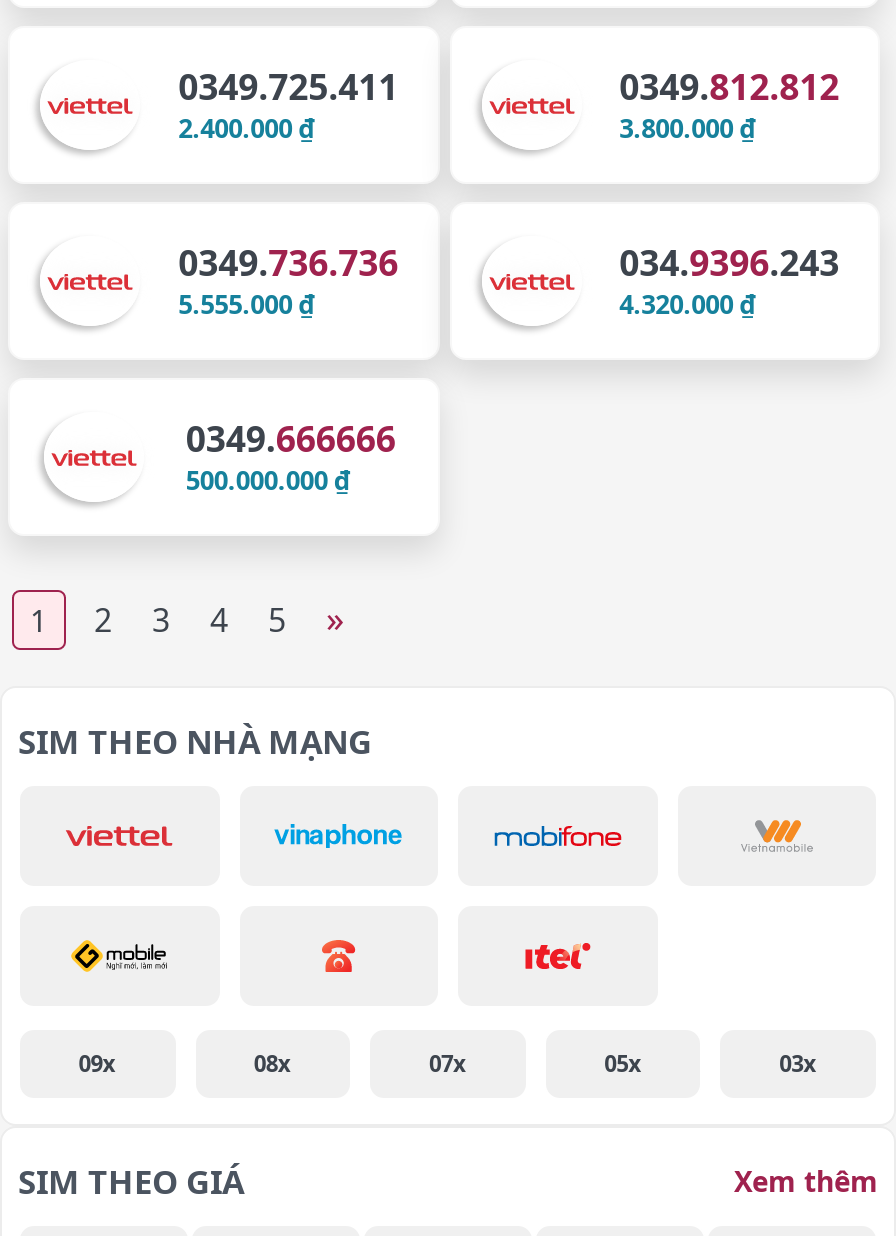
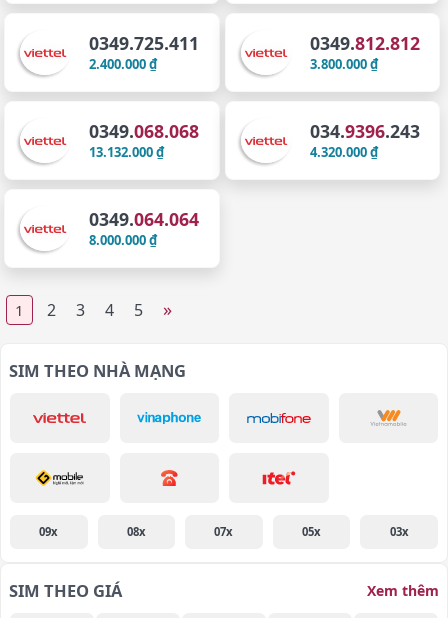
[178,239,398,287] 0349.736.736 -> [89,119,199,143] 0349.068.068
[178,287,314,323] 5.555.000 ₫ -> [89,143,164,161] 13.132.000 ₫
[186,415,396,463] 0349.666666 -> [89,207,199,231] 0349.064.064
[186,463,350,499] 500.000.000 ₫ -> [89,231,157,249] 8.000.000 ₫

